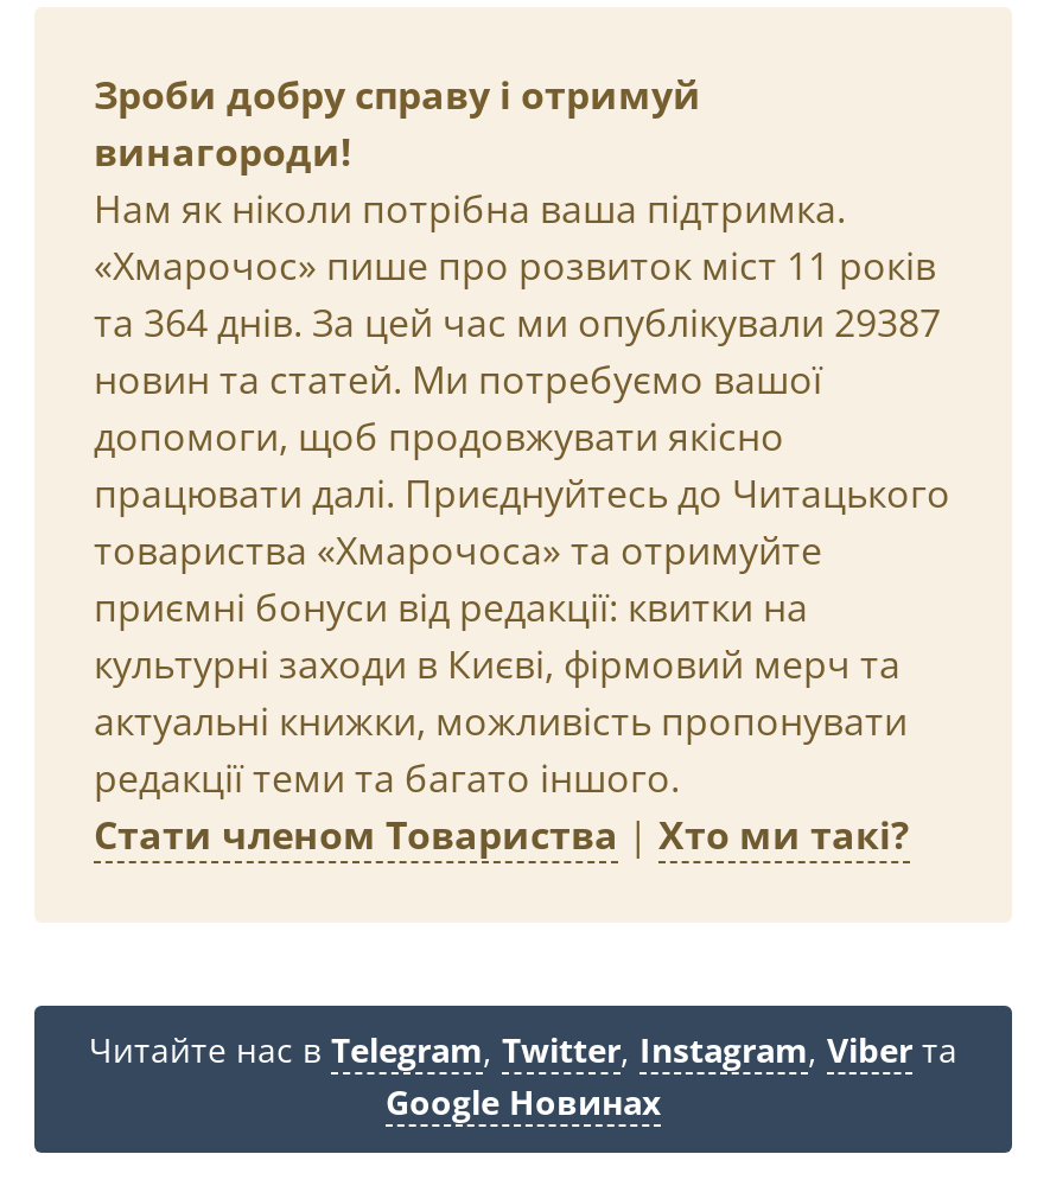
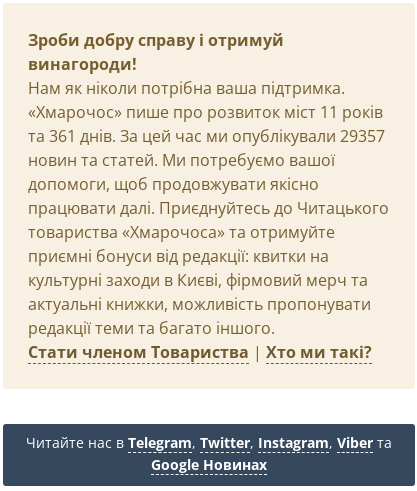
[94,296,941,349] та 364 днів. За цей час ми опублікували 29387 -> [28,125,385,147] та 361 днів. За цей час ми опублікували 29357

